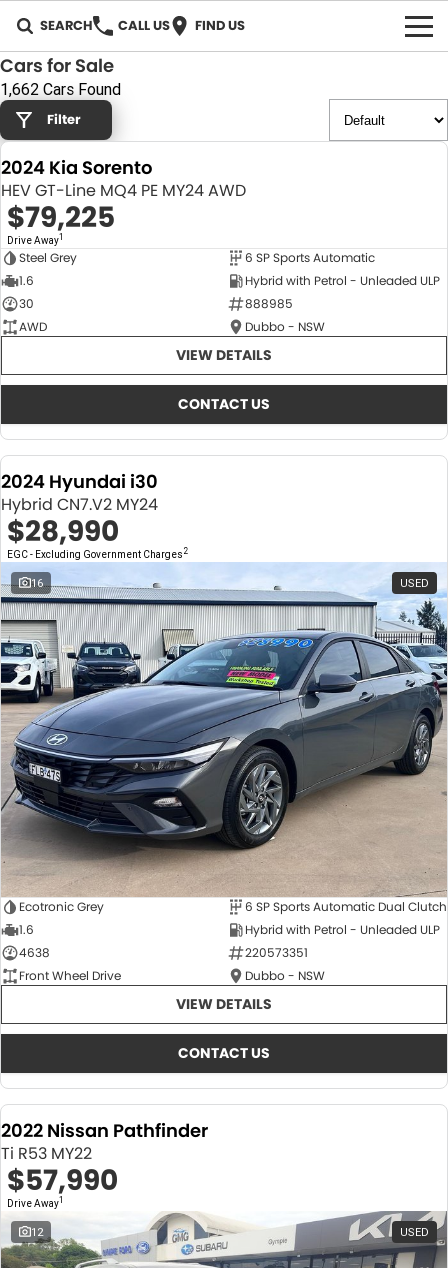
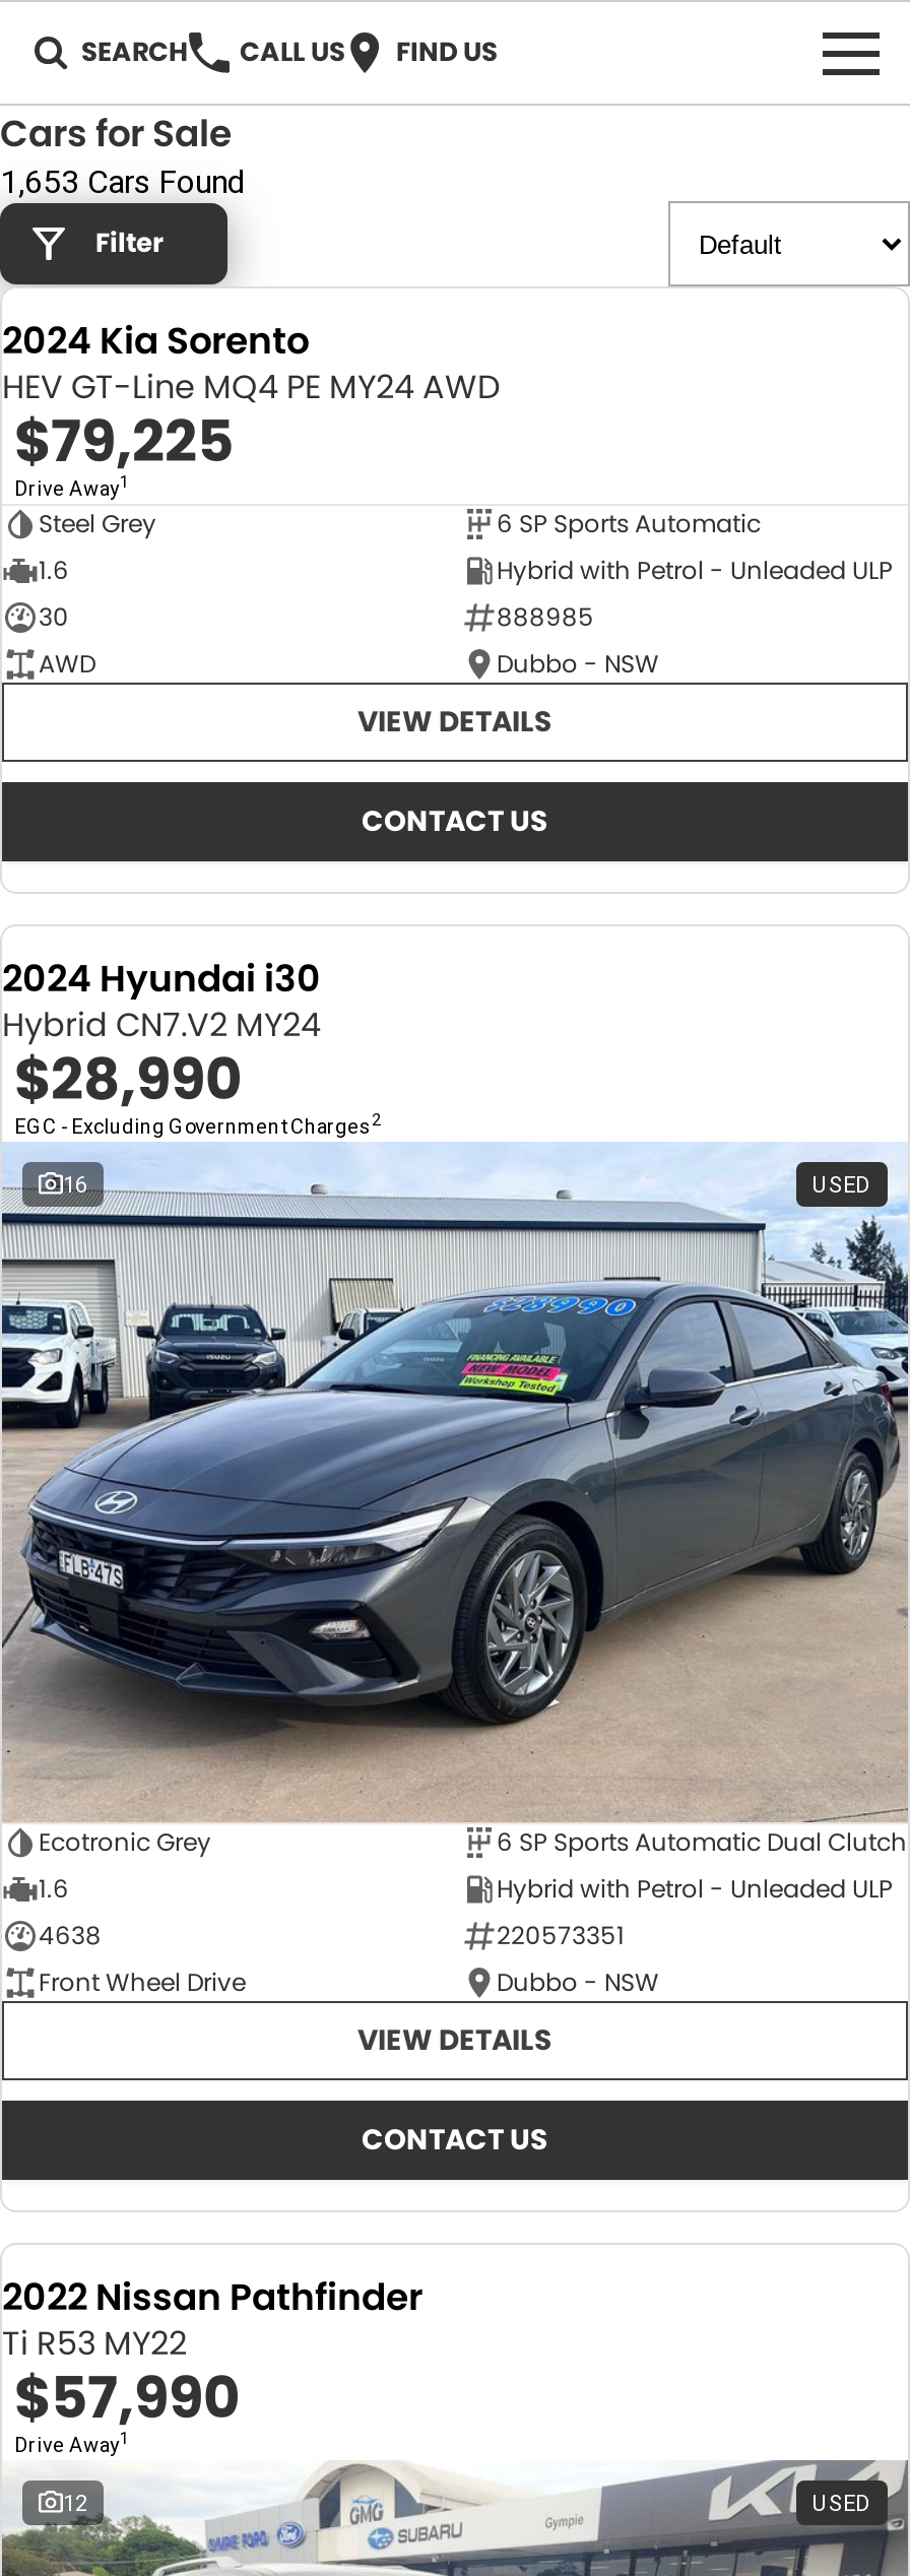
[0,79,121,99] 1,662 Cars Found -> [0,160,246,201] 1,653 Cars Found

